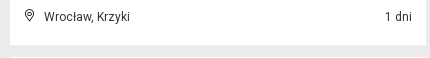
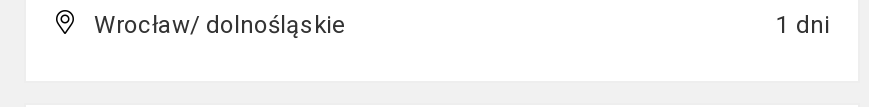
[44,10,130,24] Wrocław, Krzyki -> [94,11,346,39] Wrocław/ dolnośląskie

